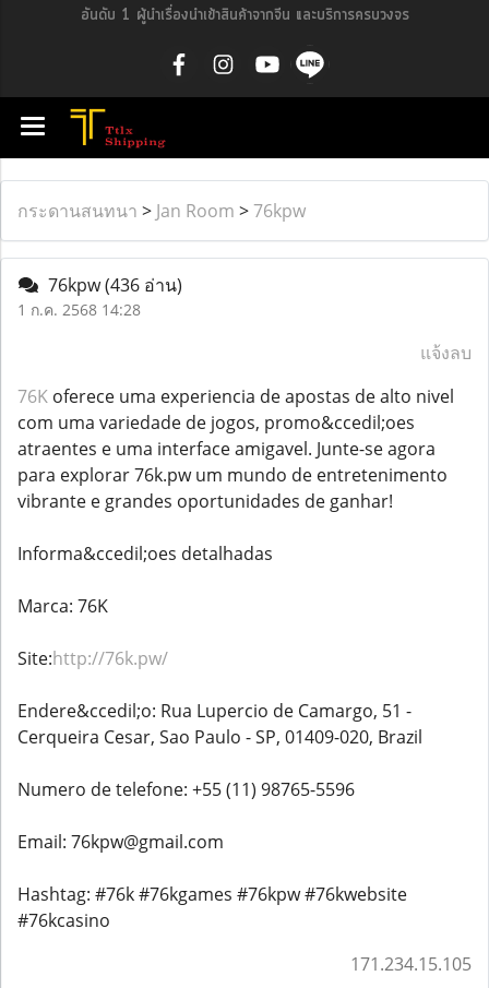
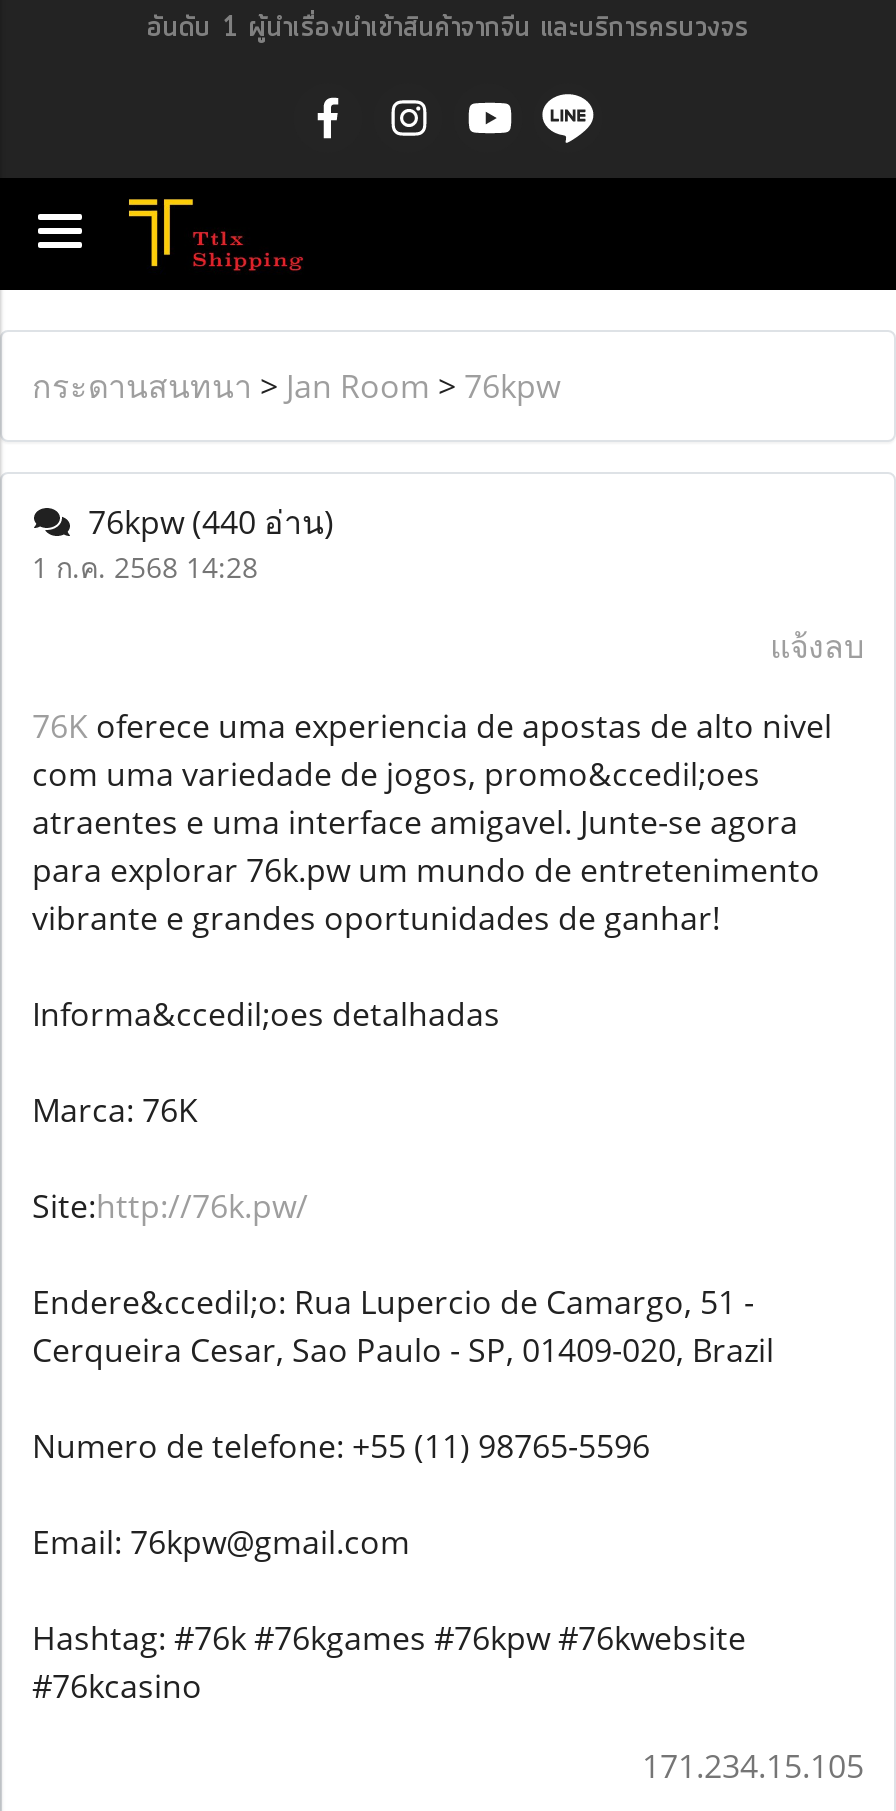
[39,273,182,297] 76kpw (436 อ่าน) -> [72,500,334,544] 76kpw (440 อ่าน)

